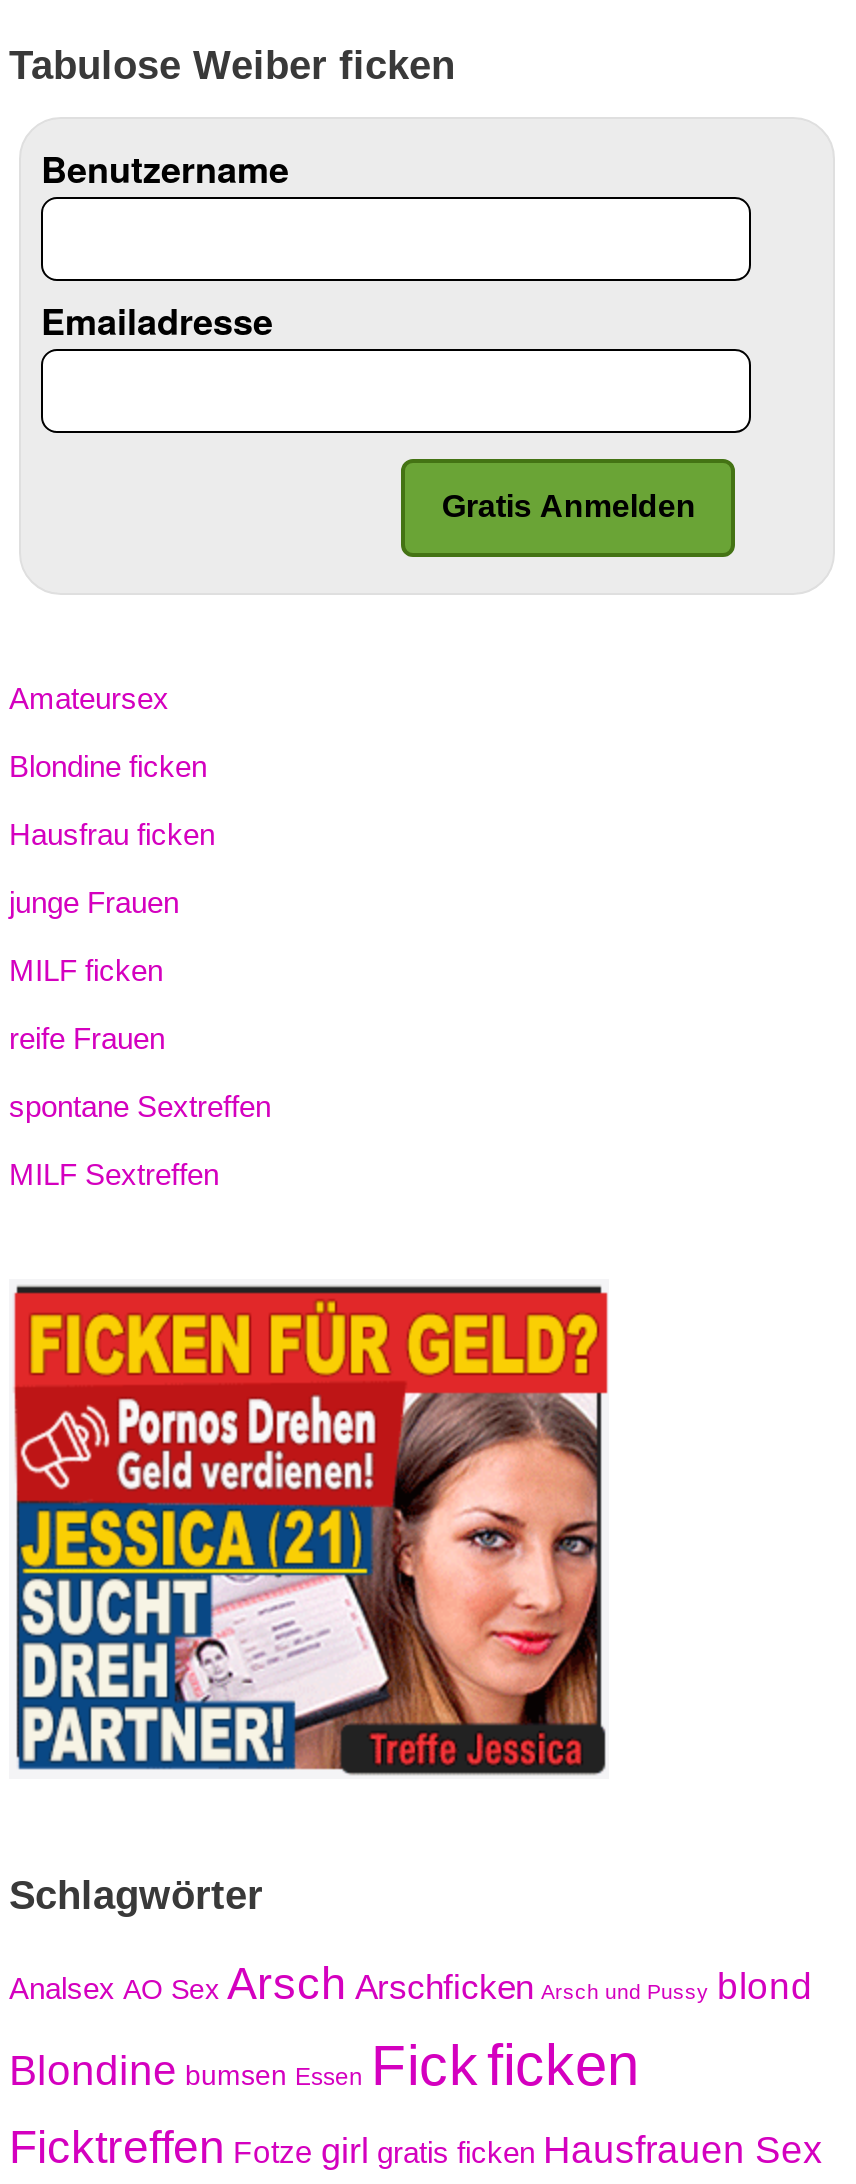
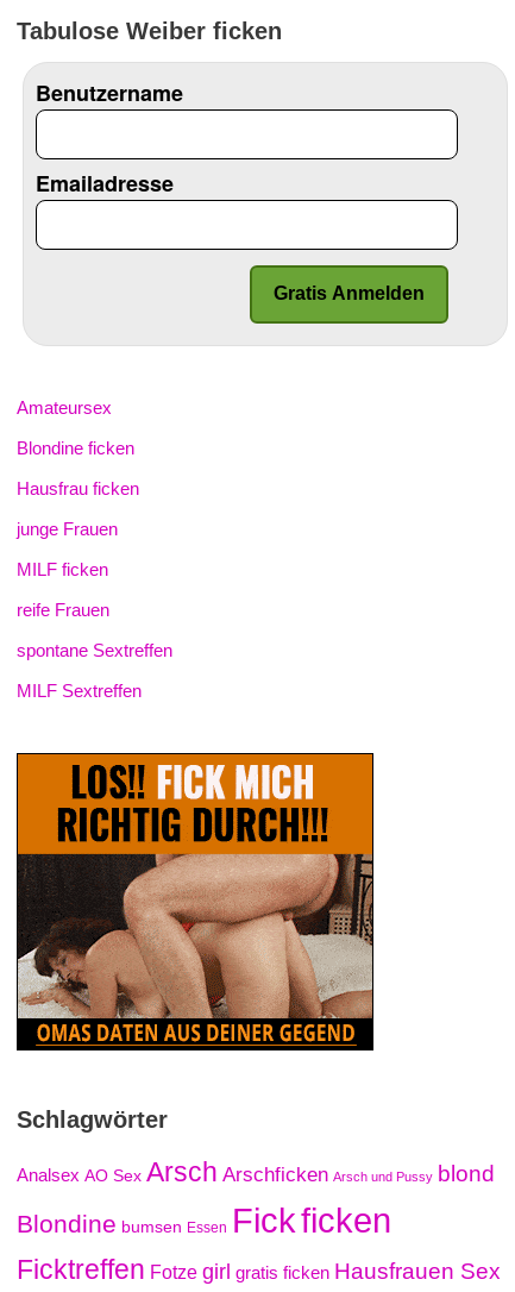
[9,1279,609,1779] [image] -> [15,752,375,1052] [image]

